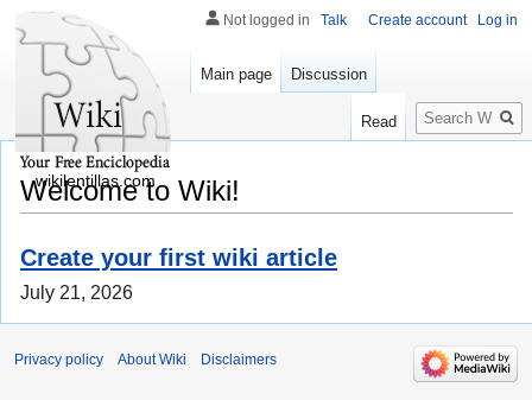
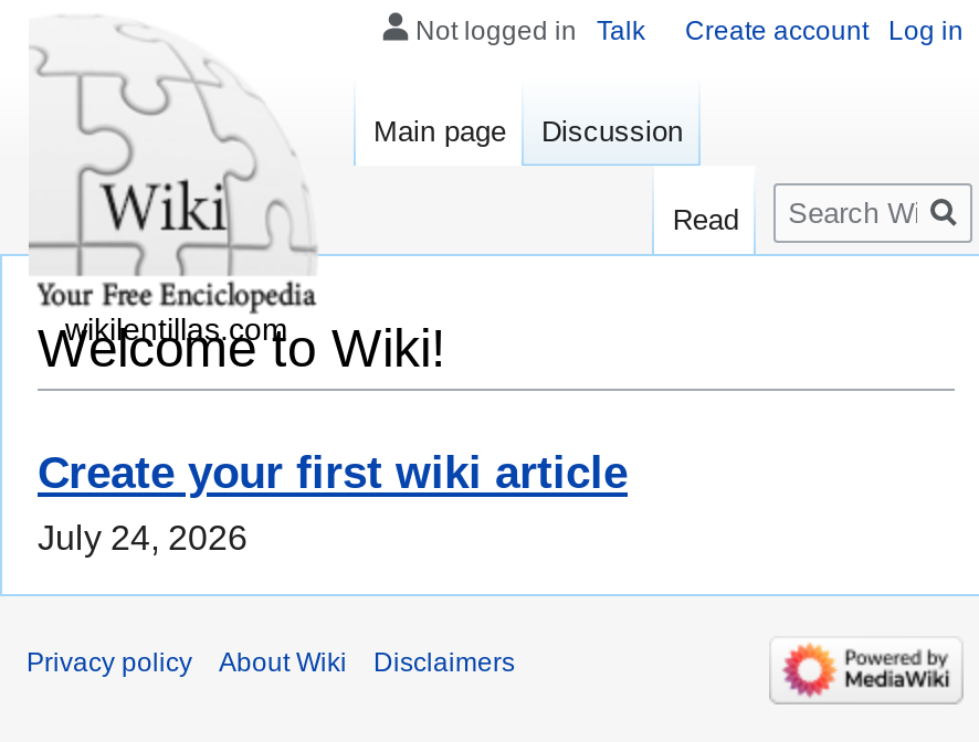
[20,283,133,303] July 21, 2026 -> [38,520,248,557] July 24, 2026

